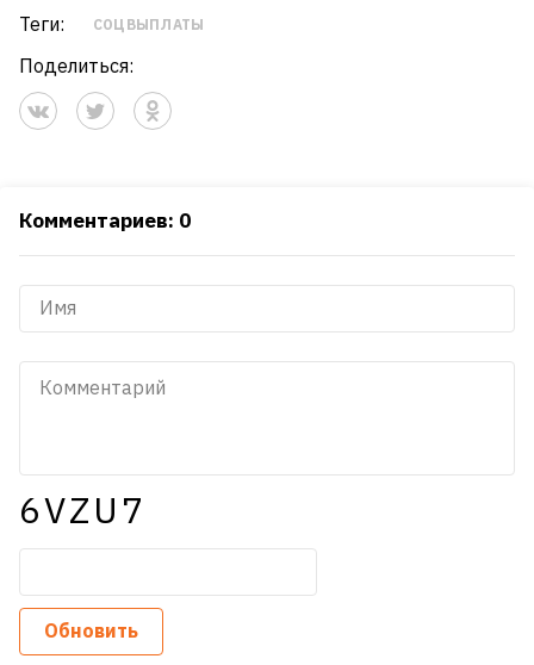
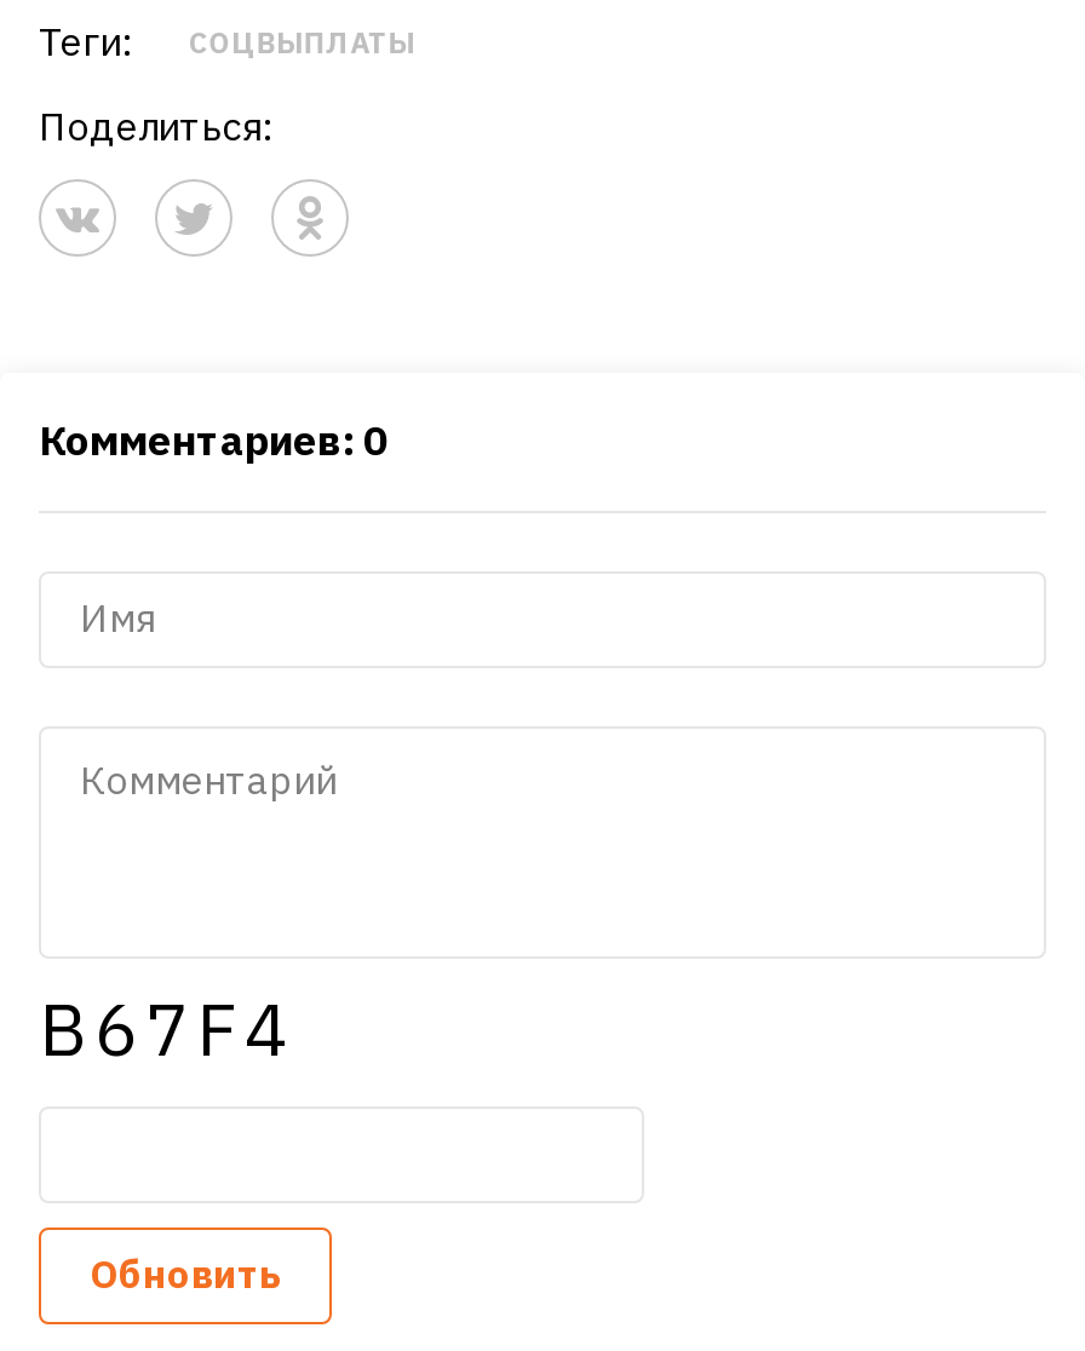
[19,486,147,532] 6VZU7 -> [39,980,295,1074] B67F4

